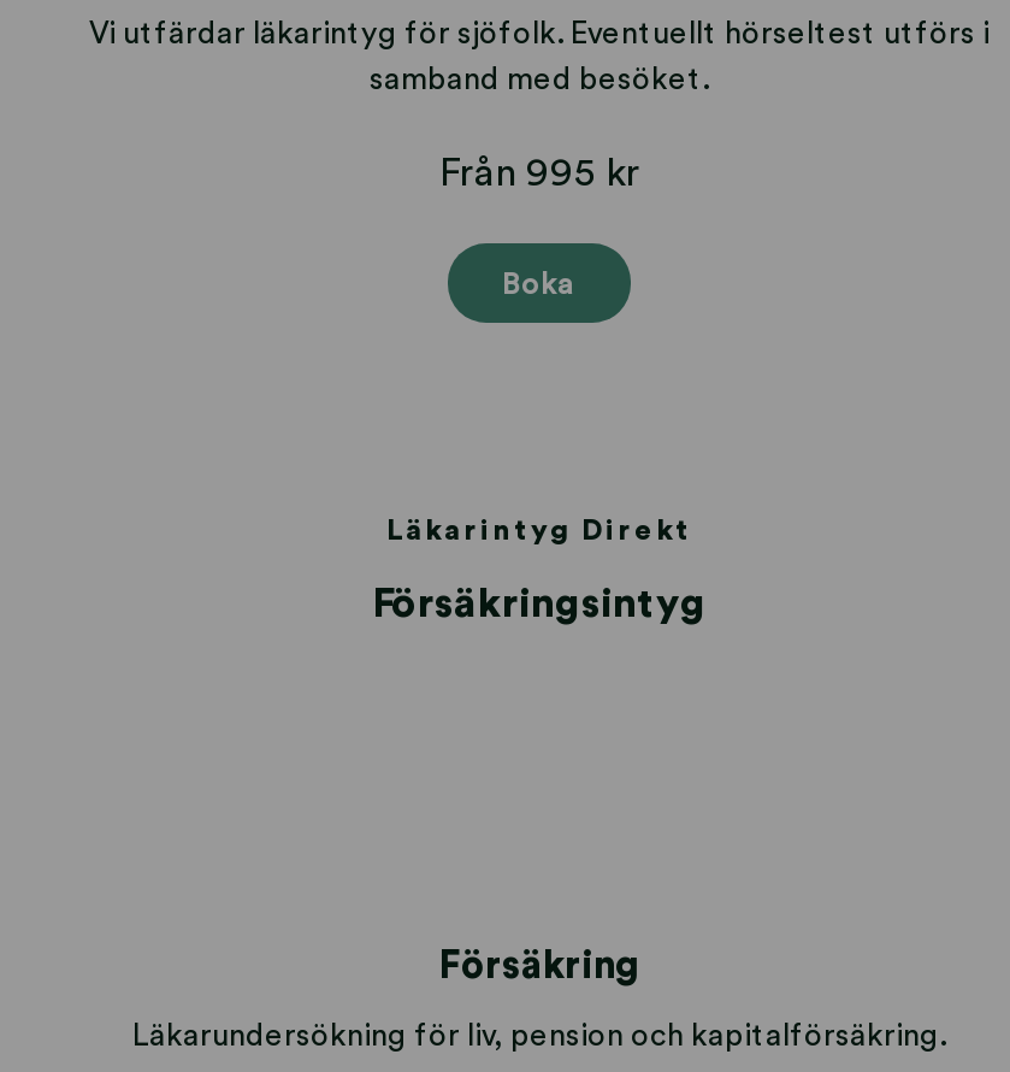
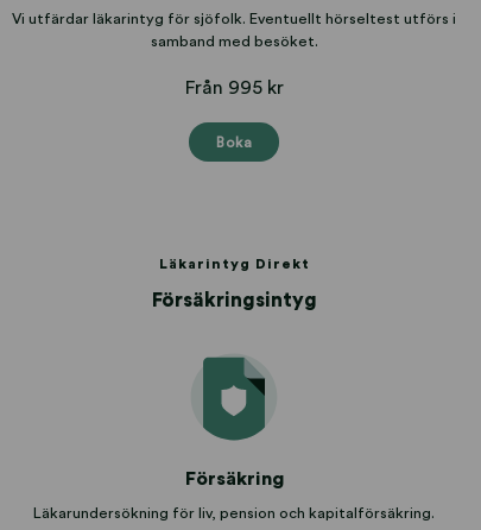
none -> [192,354,276,442] [image]

